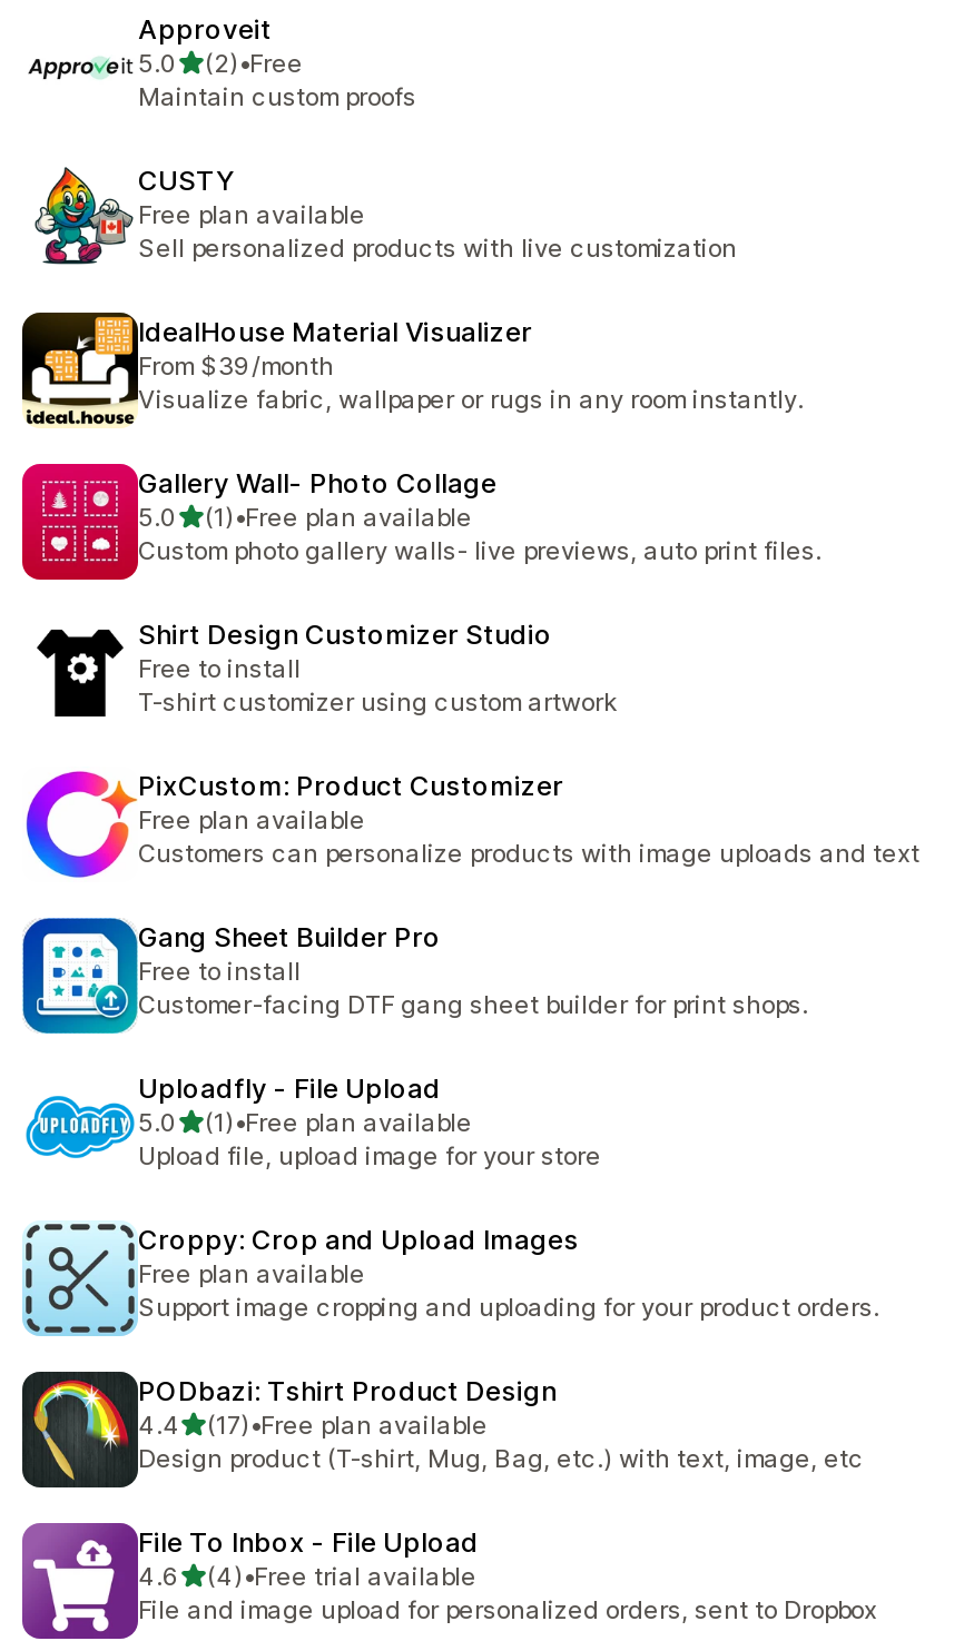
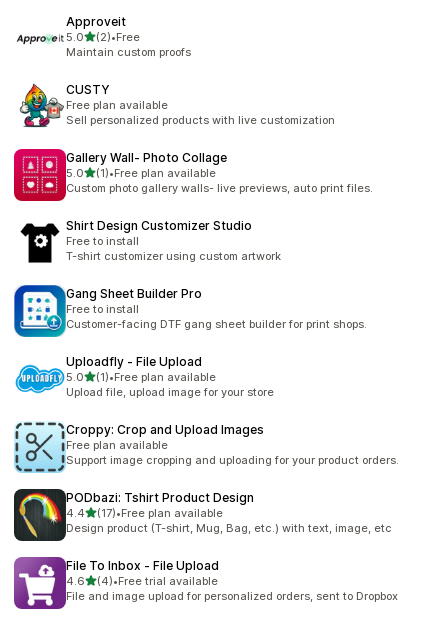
[20,310,804,428] [image] | IdealHouse Material Visualizer | From $39/month | Visualize fabric, wallpaper or rugs in any room instantly. -> none
[24,769,919,880] [image] | PixCustom: Product Customizer | Free plan available | Customers can personalize products with image uploads and text -> none

